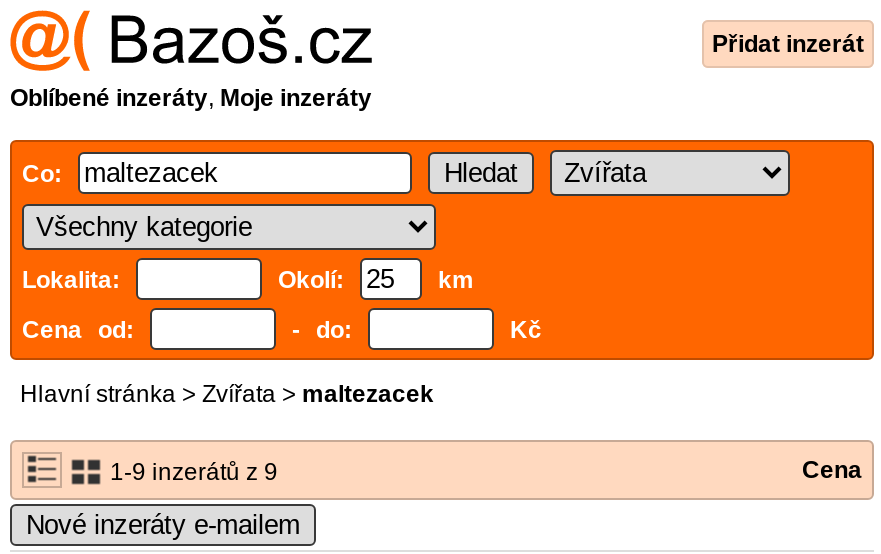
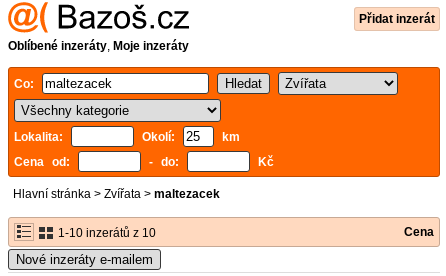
[104,458,278,486] 1-9 inzerátů z 9 -> [55,226,156,240] 1-10 inzerátů z 10

